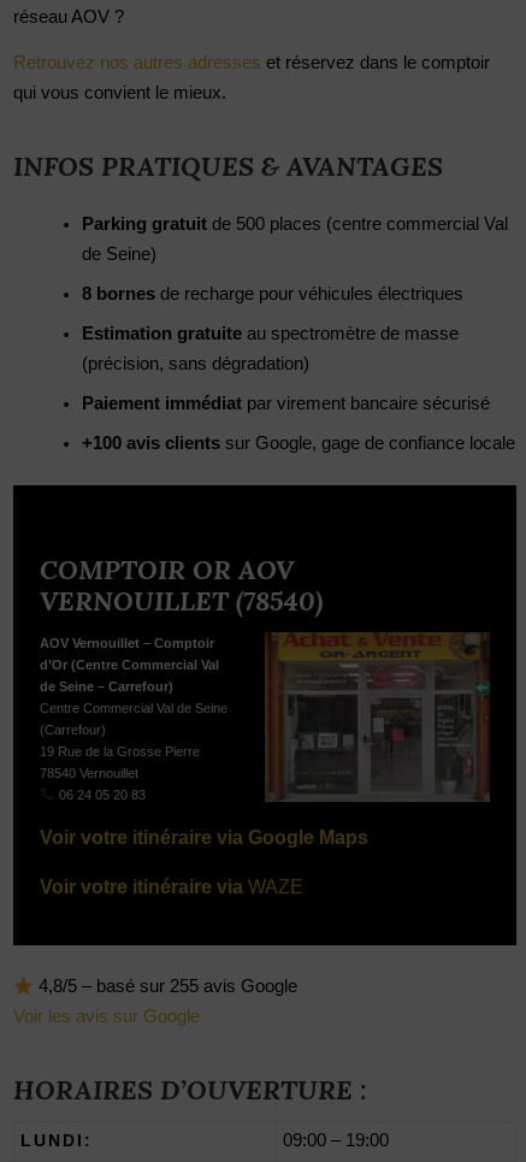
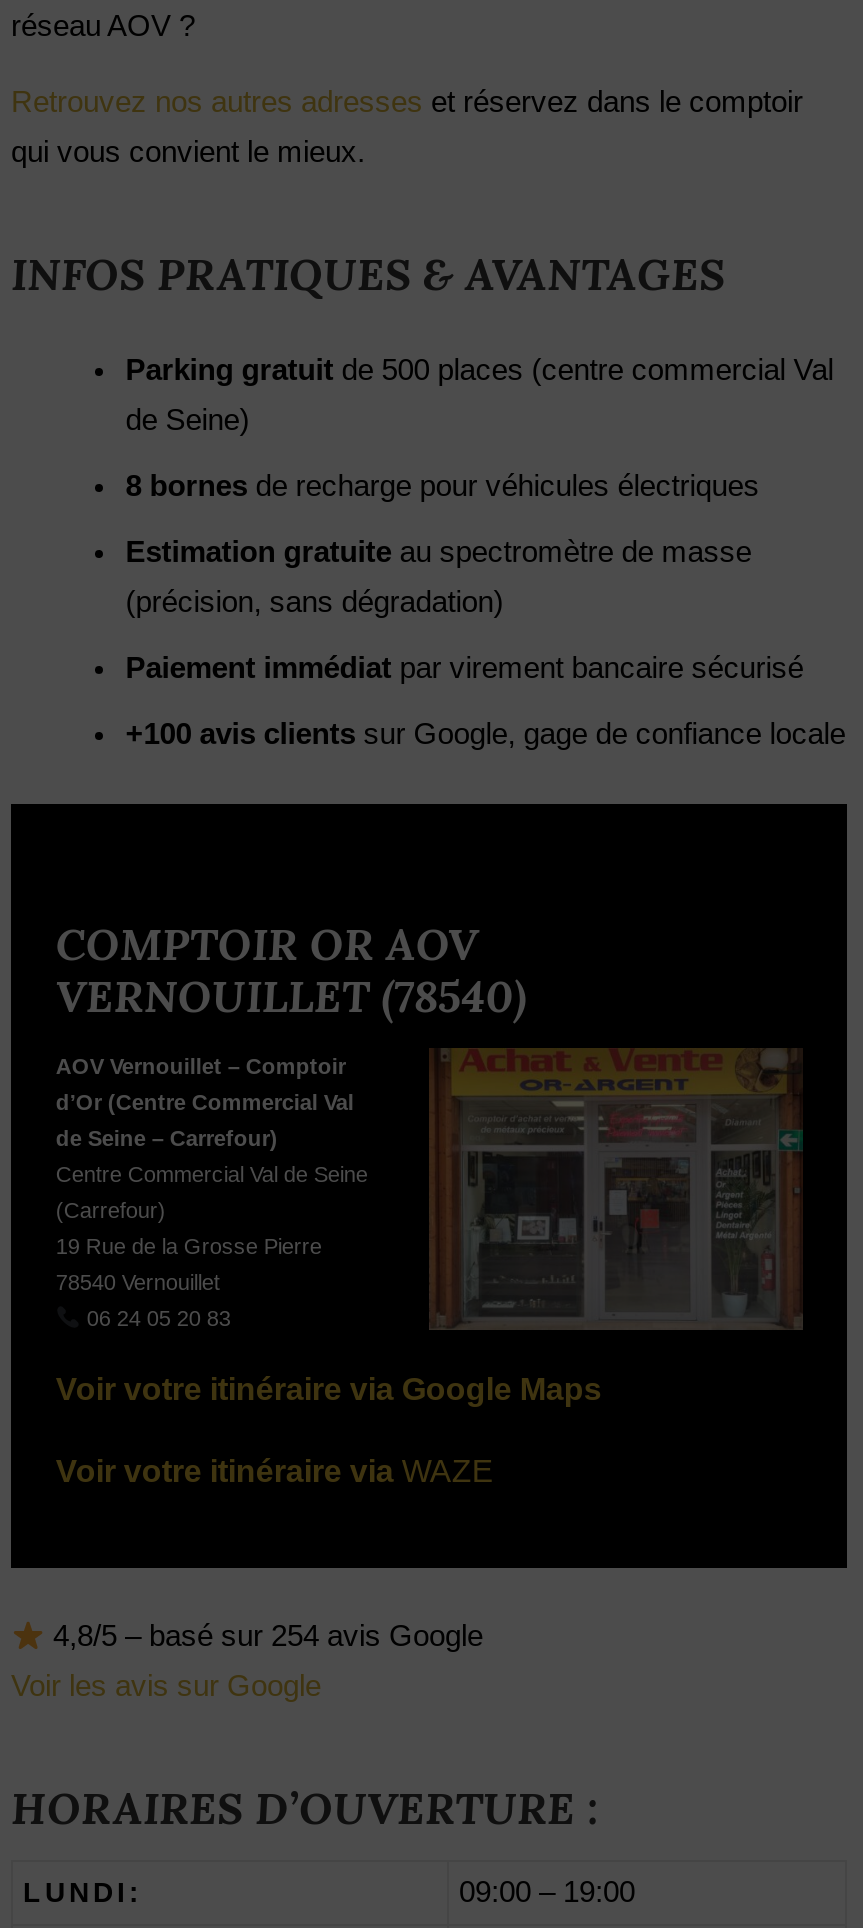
[34,977,297,996] 4,8/5 – basé sur 255 avis Google -> [45,1621,483,1653] 4,8/5 – basé sur 254 avis Google

